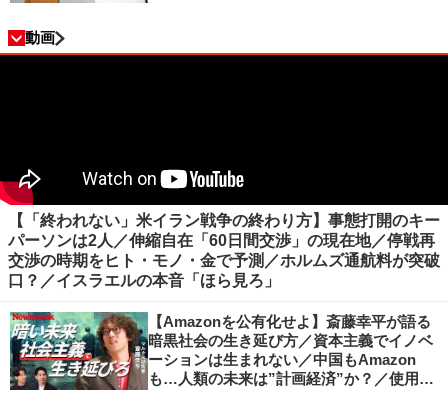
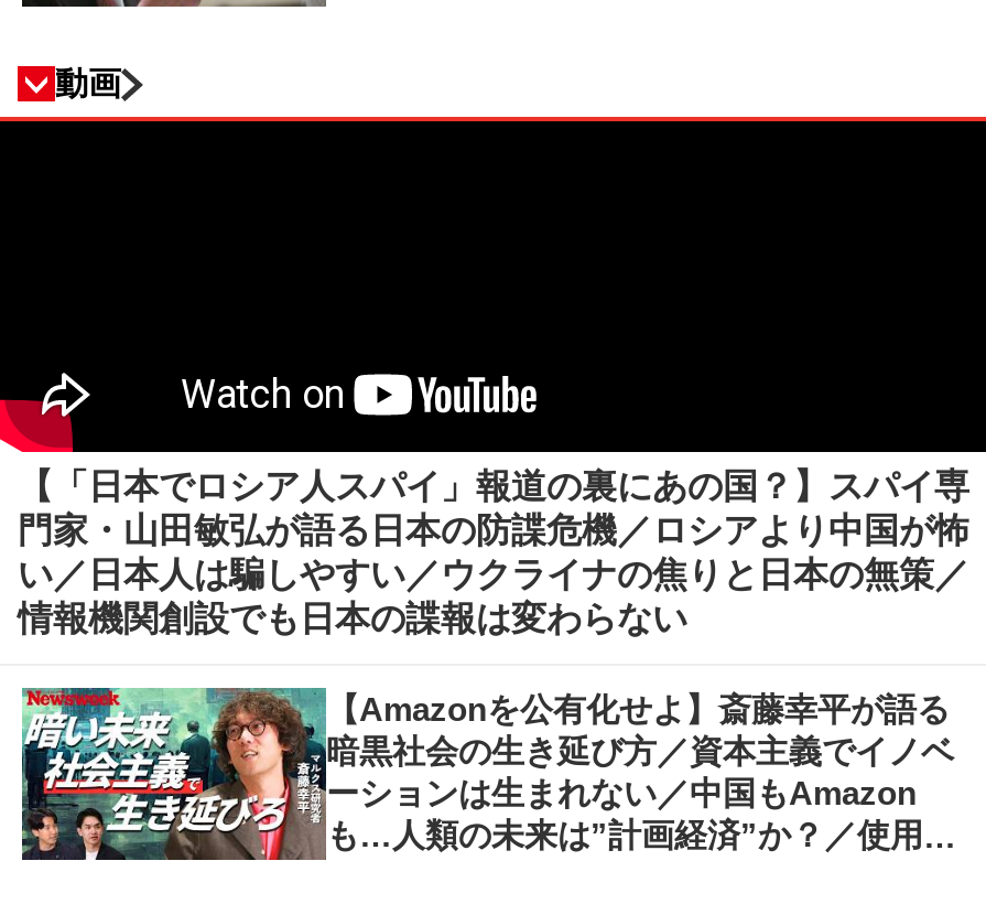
[8,212,440,289] 【「終われない」米イラン戦争の終わり方】事態打開のキー | パーソンは2人／伸縮自在「60日間交渉」の現在地／停戦再 | 交渉の時期をヒト・モノ・金で予測／ホルムズ通航料が突破 | 口？／イスラエルの本音「ほら見ろ」 -> [18,468,969,638] 【「日本でロシア人スパイ」報道の裏にあの国？】スパイ専 | 門家・山田敏弘が語る日本の防諜危機／ロシアより中国が怖 | い／日本人は騙しやすい／ウクライナの焦りと日本の無策／ | 情報機関創設でも日本の諜報は変わらない

